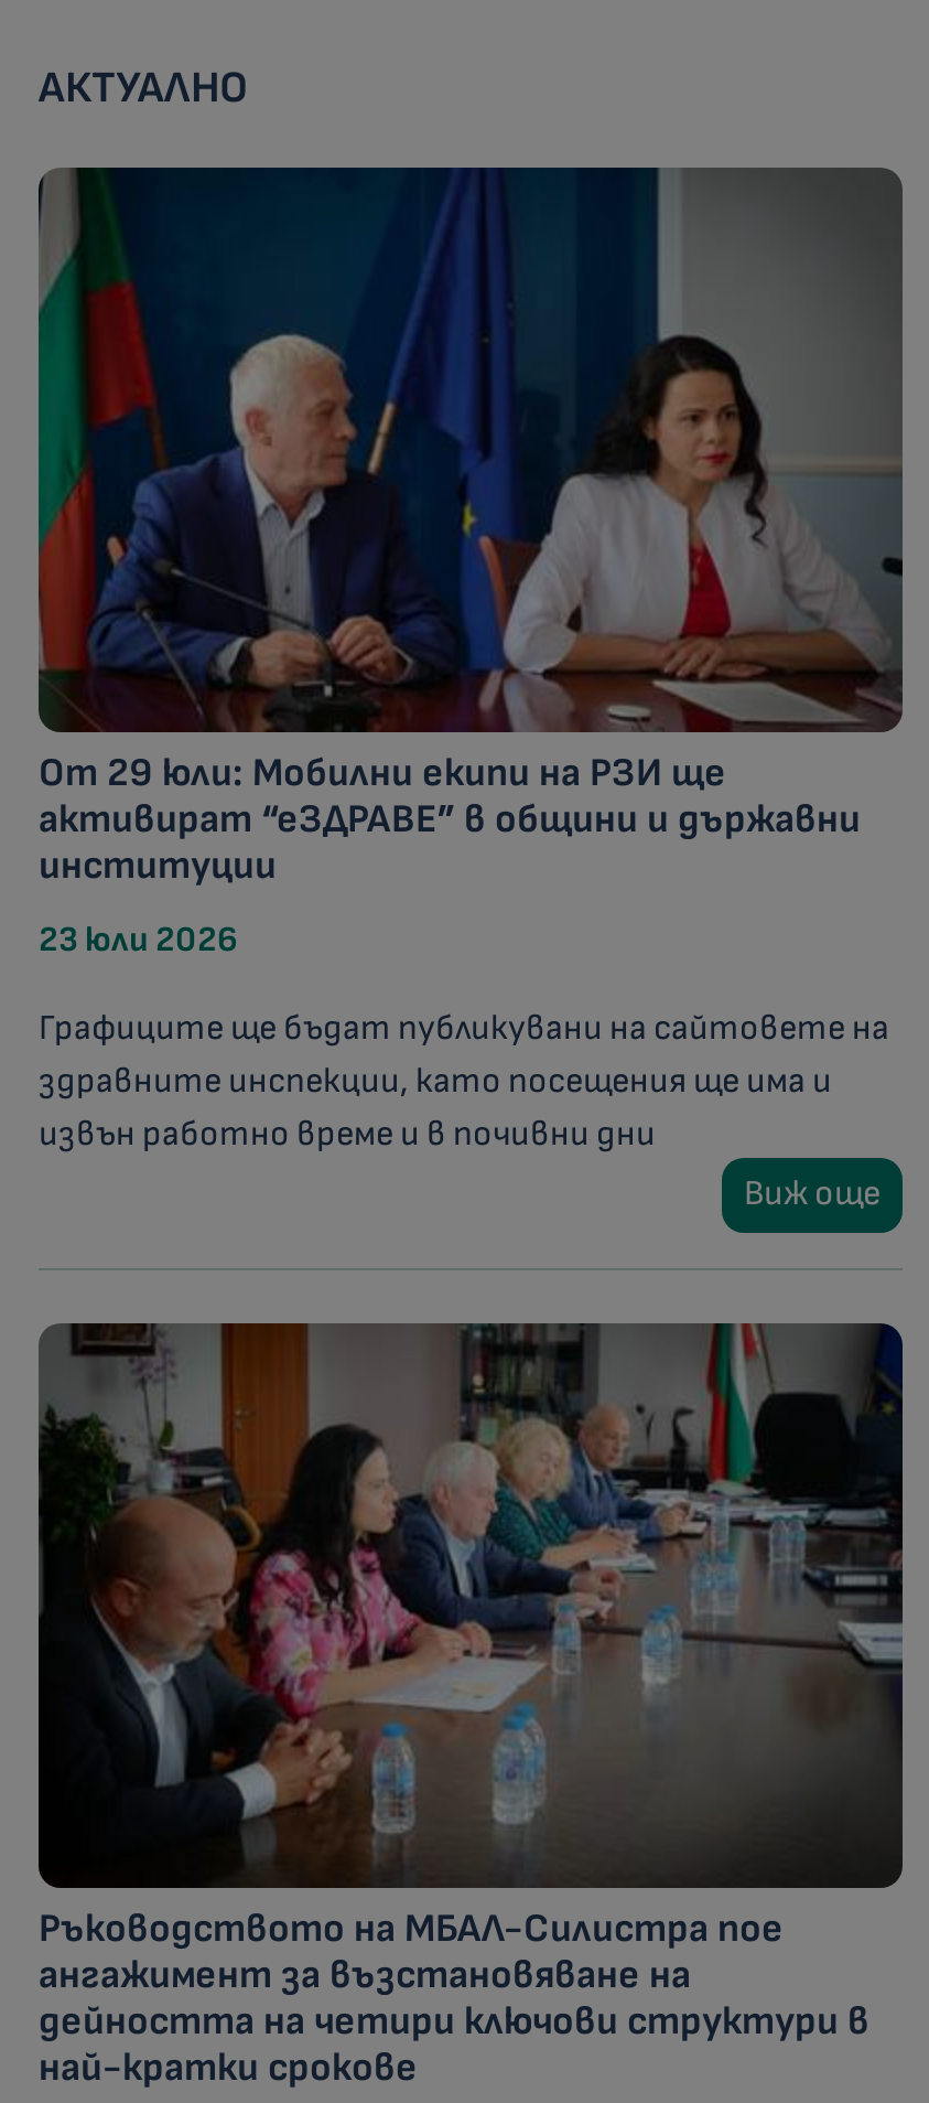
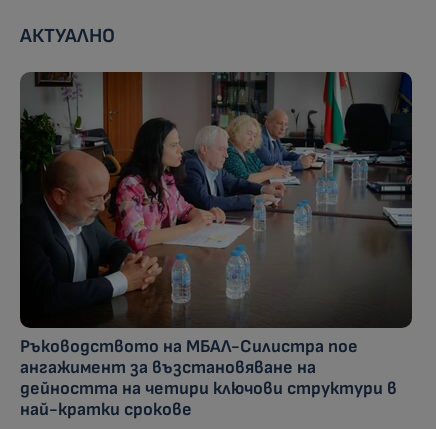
[36,165,905,1214] [image] | От 29 юли: Мобилни екипи на РЗИ ще | активират “еЗДРАВЕ” в общини и държавни | институции | 23 юли 2026 | Графиците ще бъдат публикувани на сайтовете на | здравните инспекции, като посещения ще има и | извън работно време и в почивни дни | Виж още -> none

